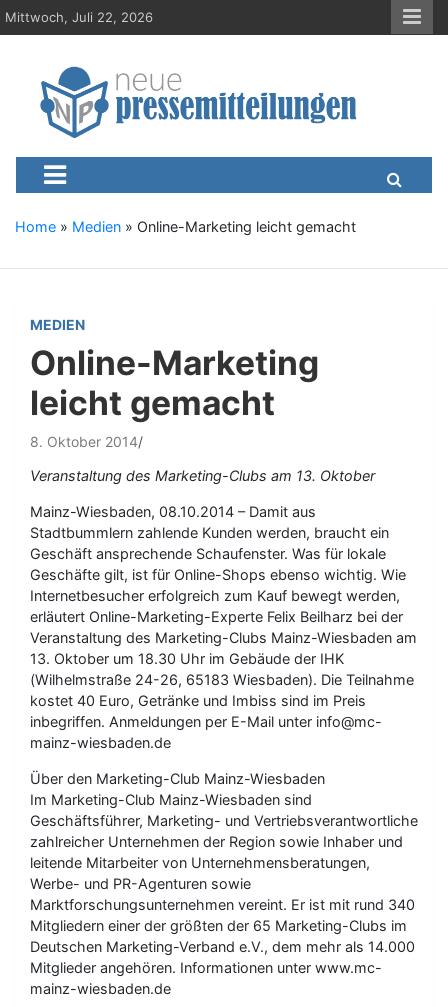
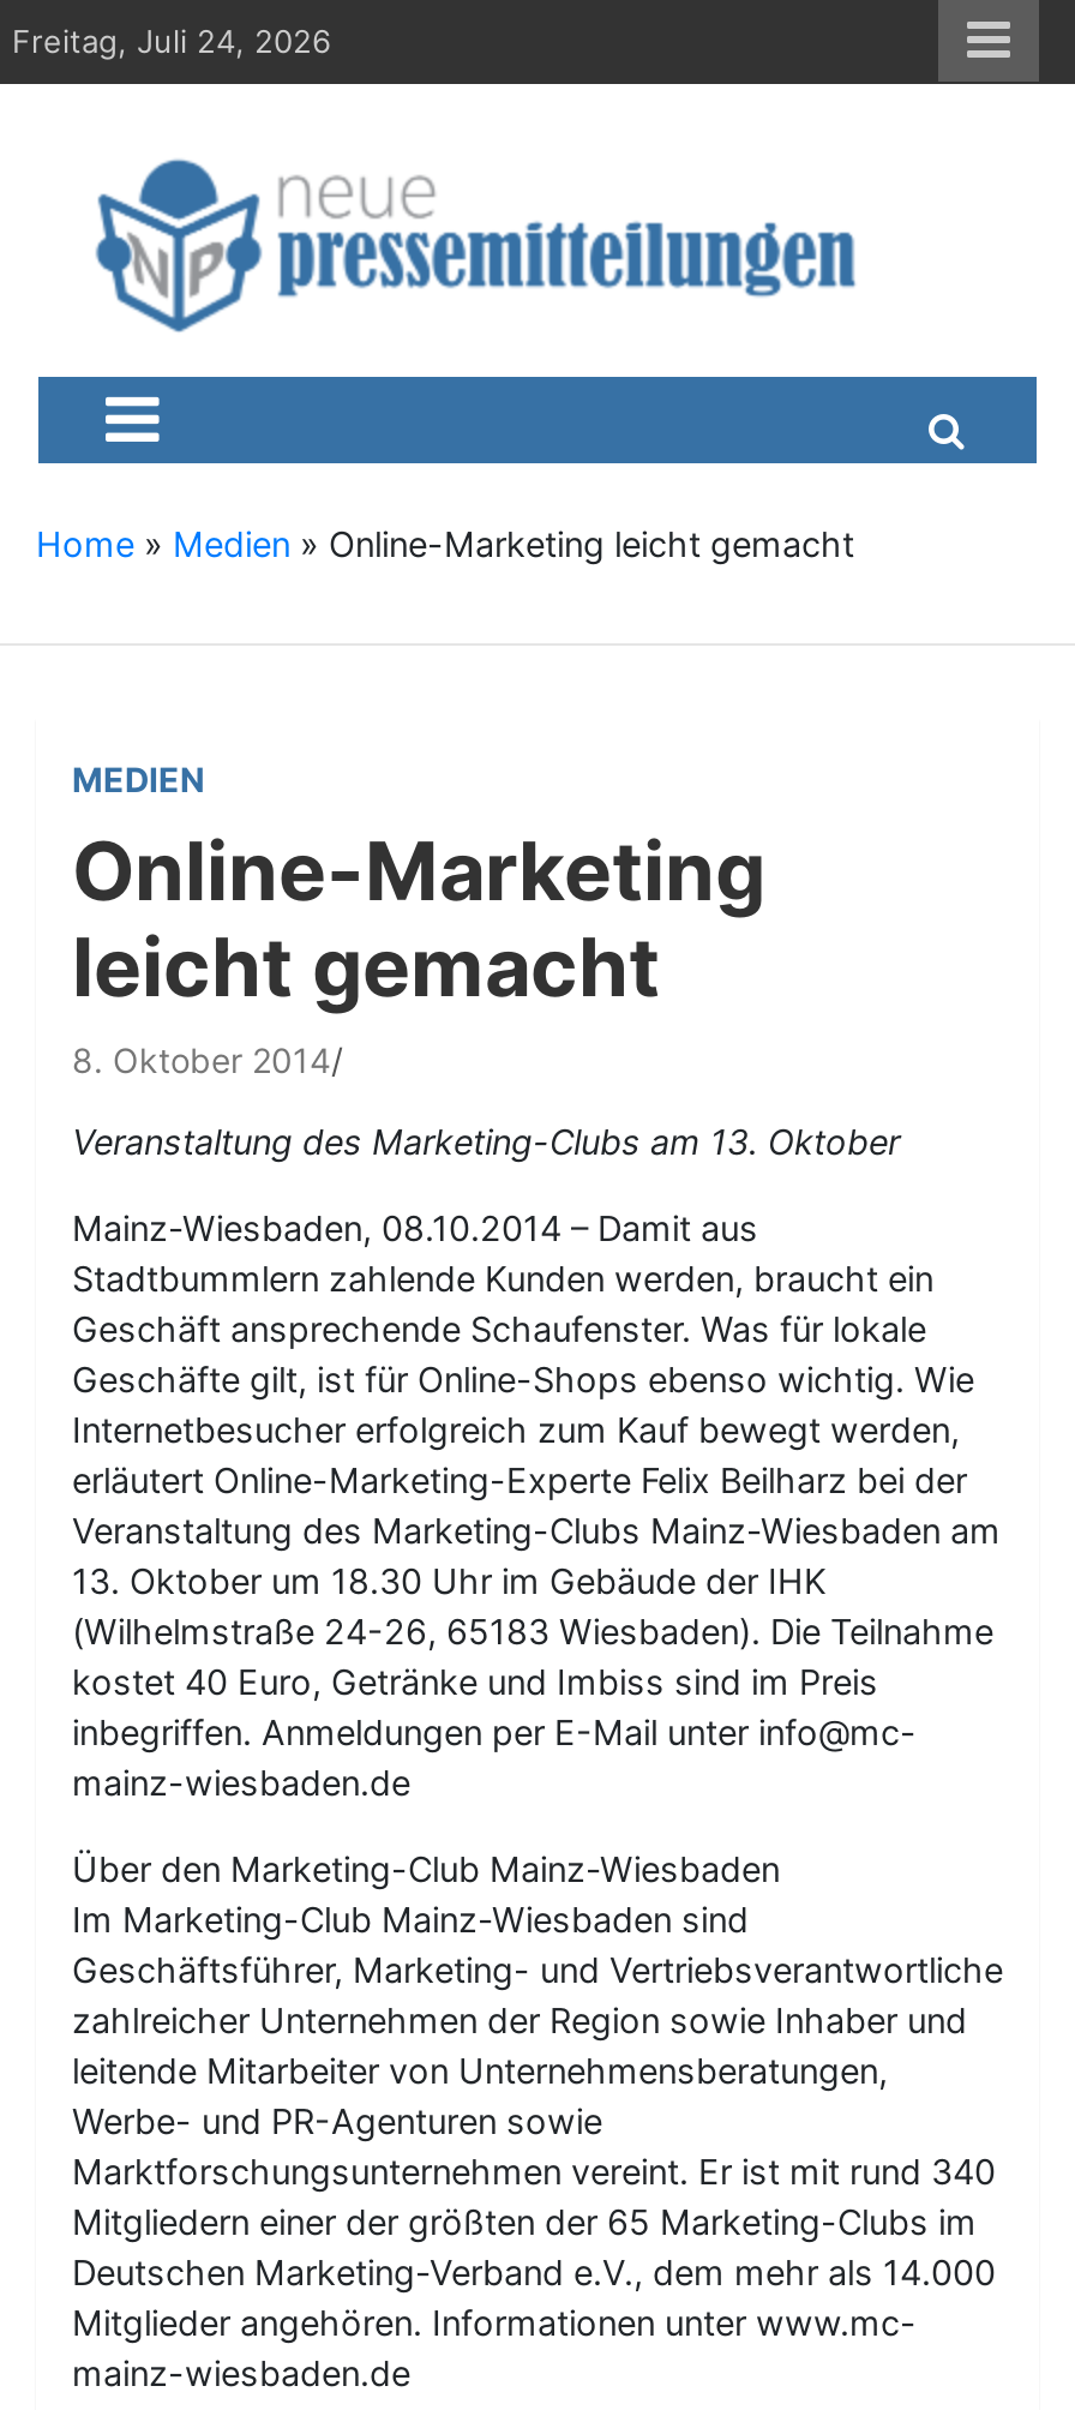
[5,9,153,25] Mittwoch, Juli 22, 2026 -> [12,22,331,60] Freitag, Juli 24, 2026

